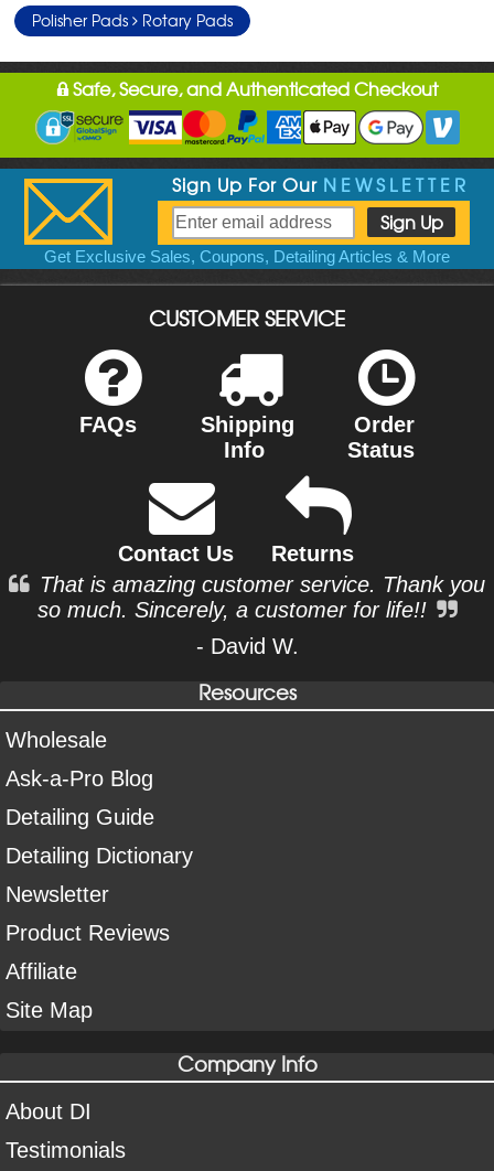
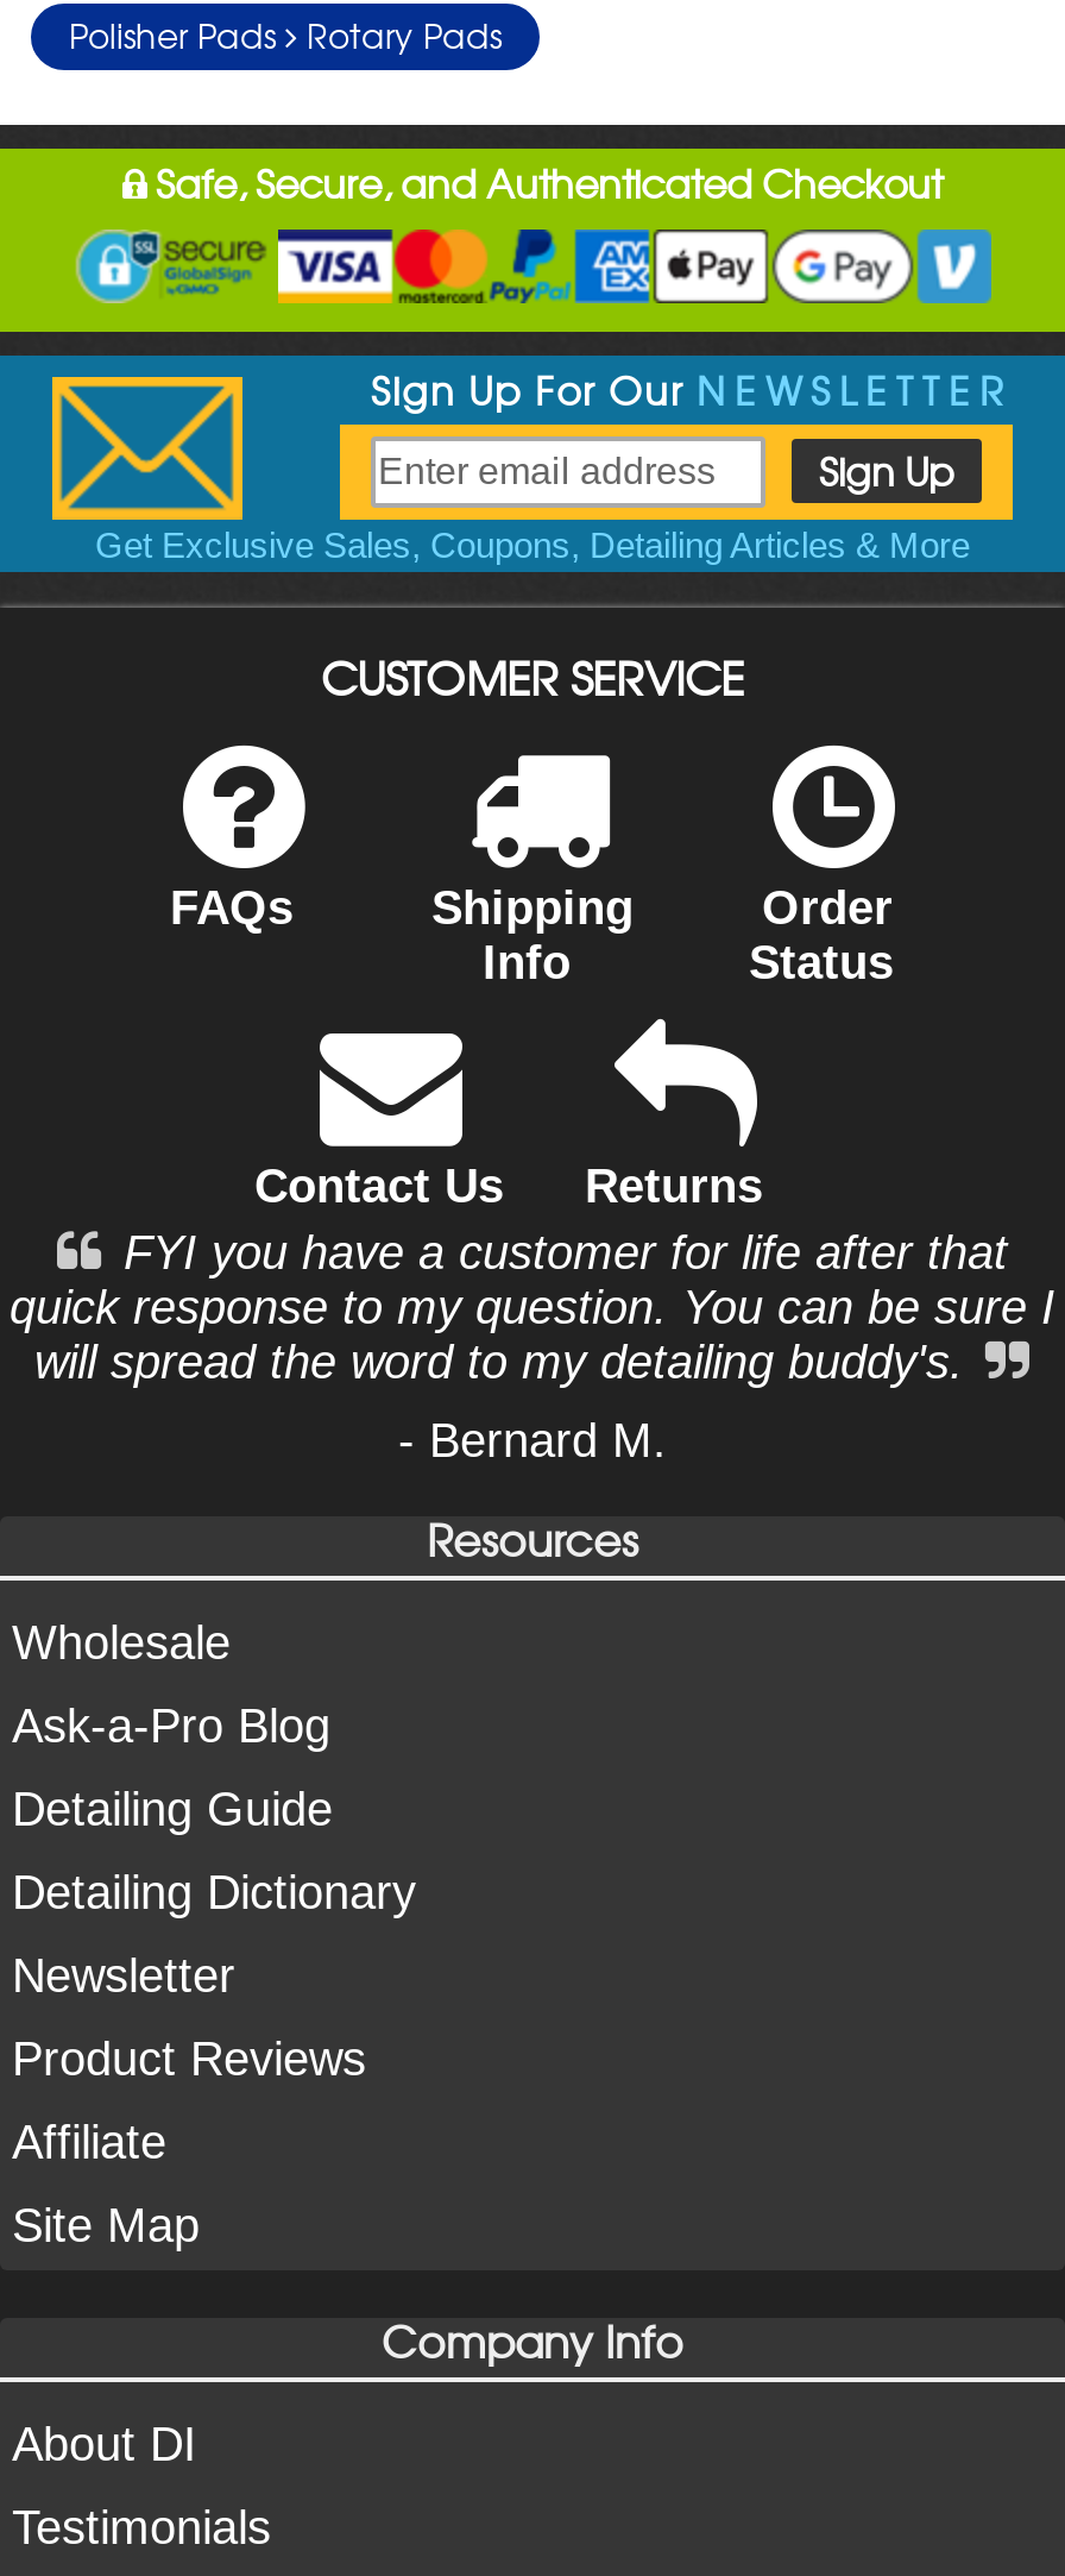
[37,572,485,622] That is amazing customer service. Thank you | so much. Sincerely, a customer for life!! -> [10,1226,1055,1388] FYI you have a customer for life after that | quick response to my question. You can be sure I | will spread the word to my detailing buddy's.
[196,634,298,658] - David W. -> [398,1414,667,1466] - Bernard M.

